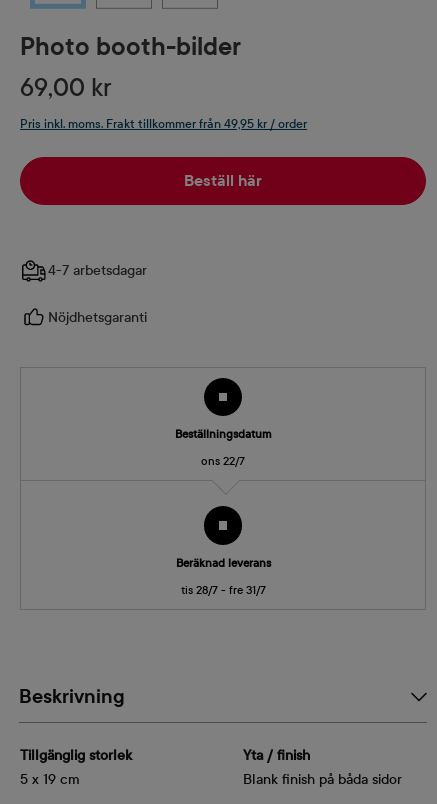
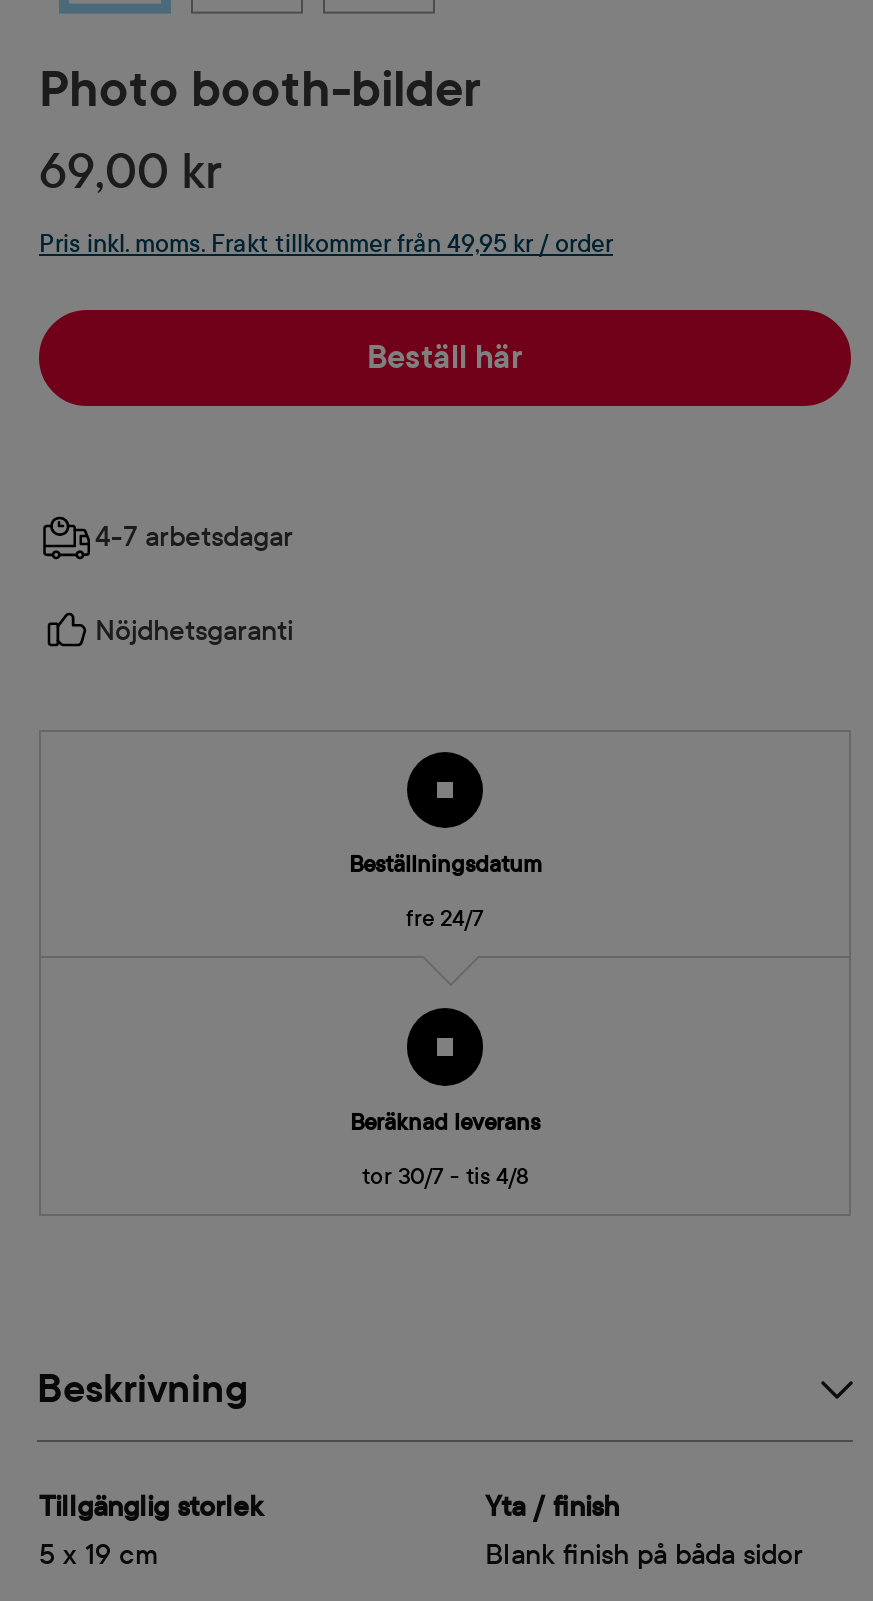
[201,454,245,468] ons 22/7 -> [406,905,484,933] fre 24/7
[180,583,265,597] tis 28/7 - fre 31/7 -> [362,1162,528,1190] tor 30/7 - tis 4/8

